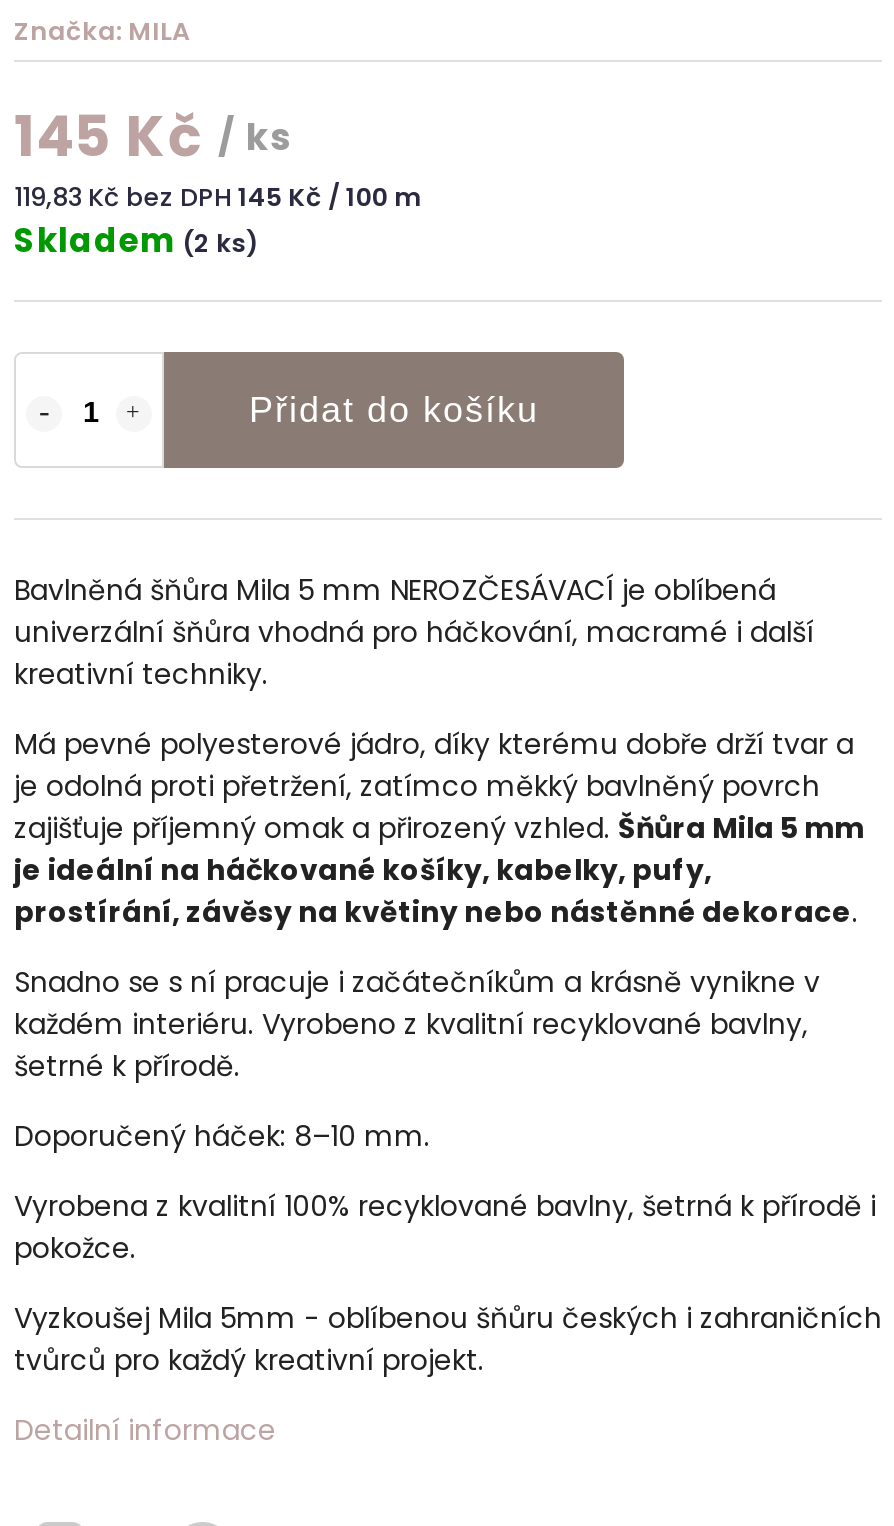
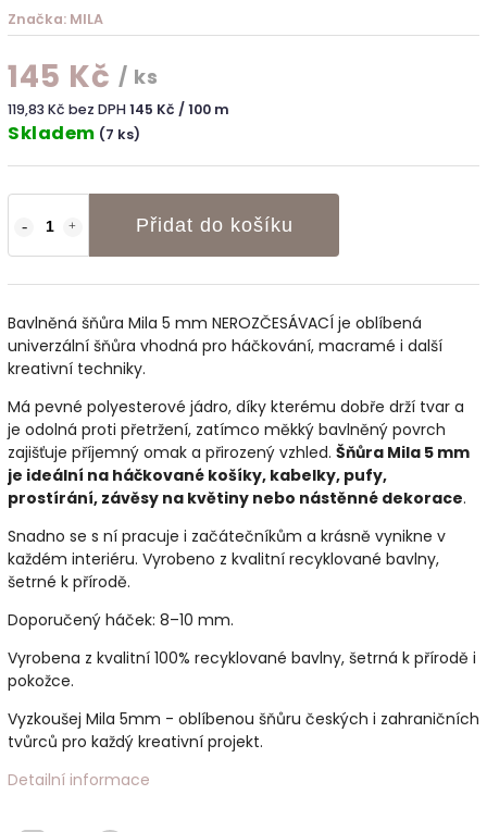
[14,217,258,263] Skladem (2 ks) -> [8,120,140,145] Skladem (7 ks)

